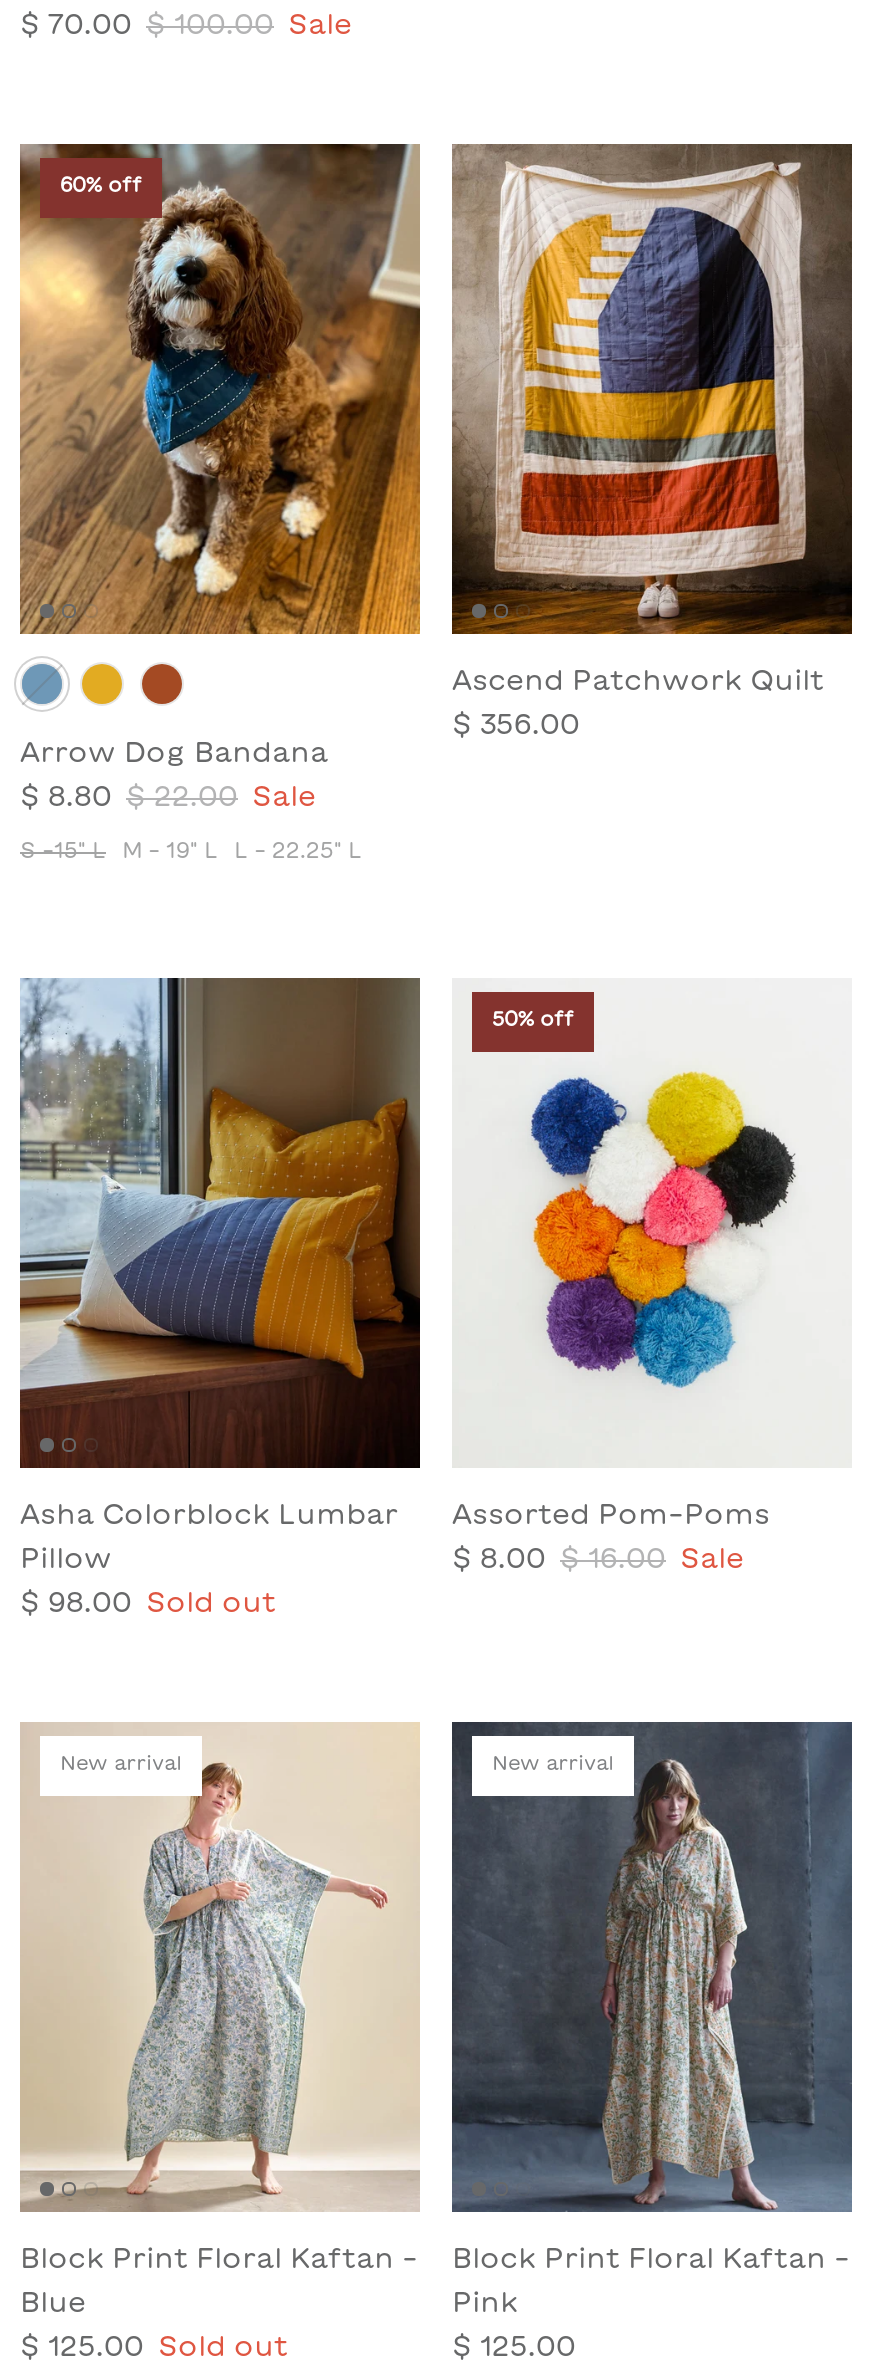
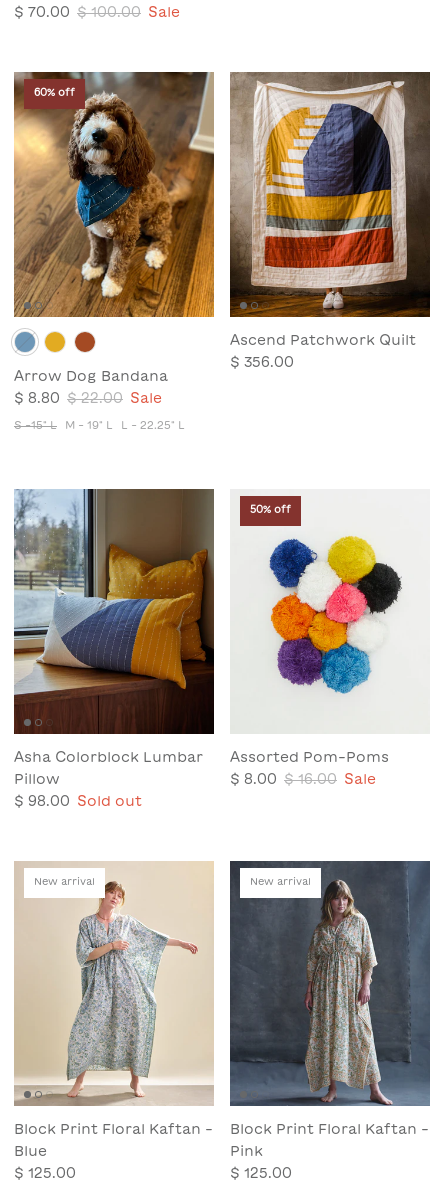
[20,2333,288,2361] $ 125.00 Sold out -> [14,1166,76,1180] $ 125.00

